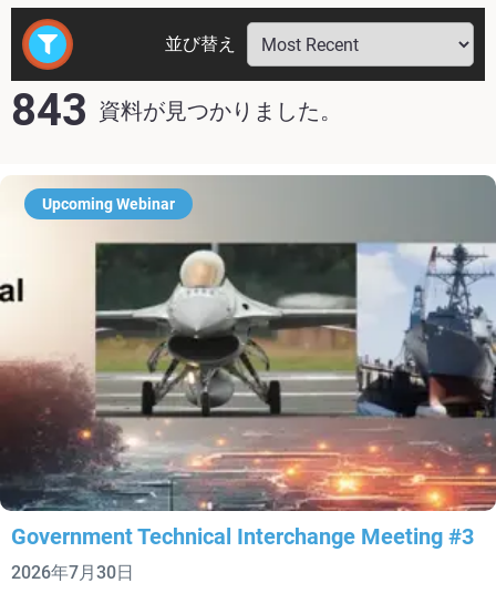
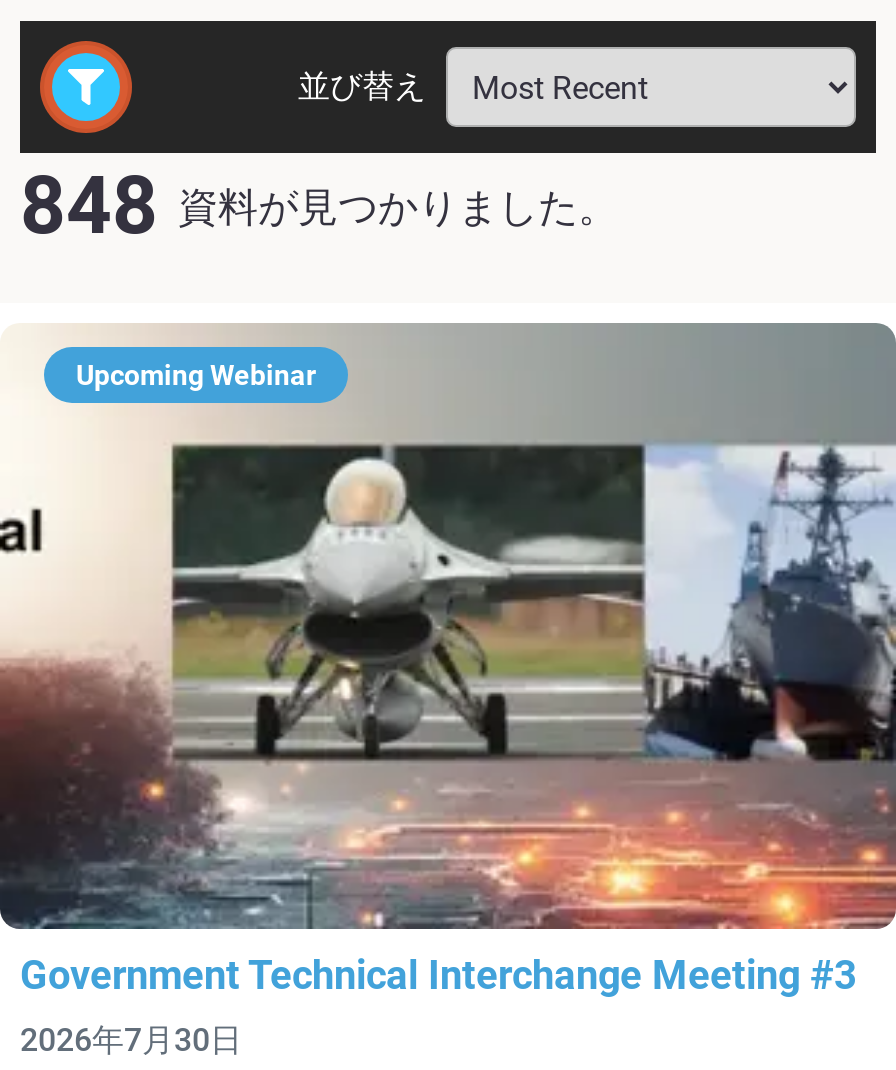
[11,84,342,136] 843 資料が見つかりました。 -> [20,159,618,253] 848 資料が見つかりました。

